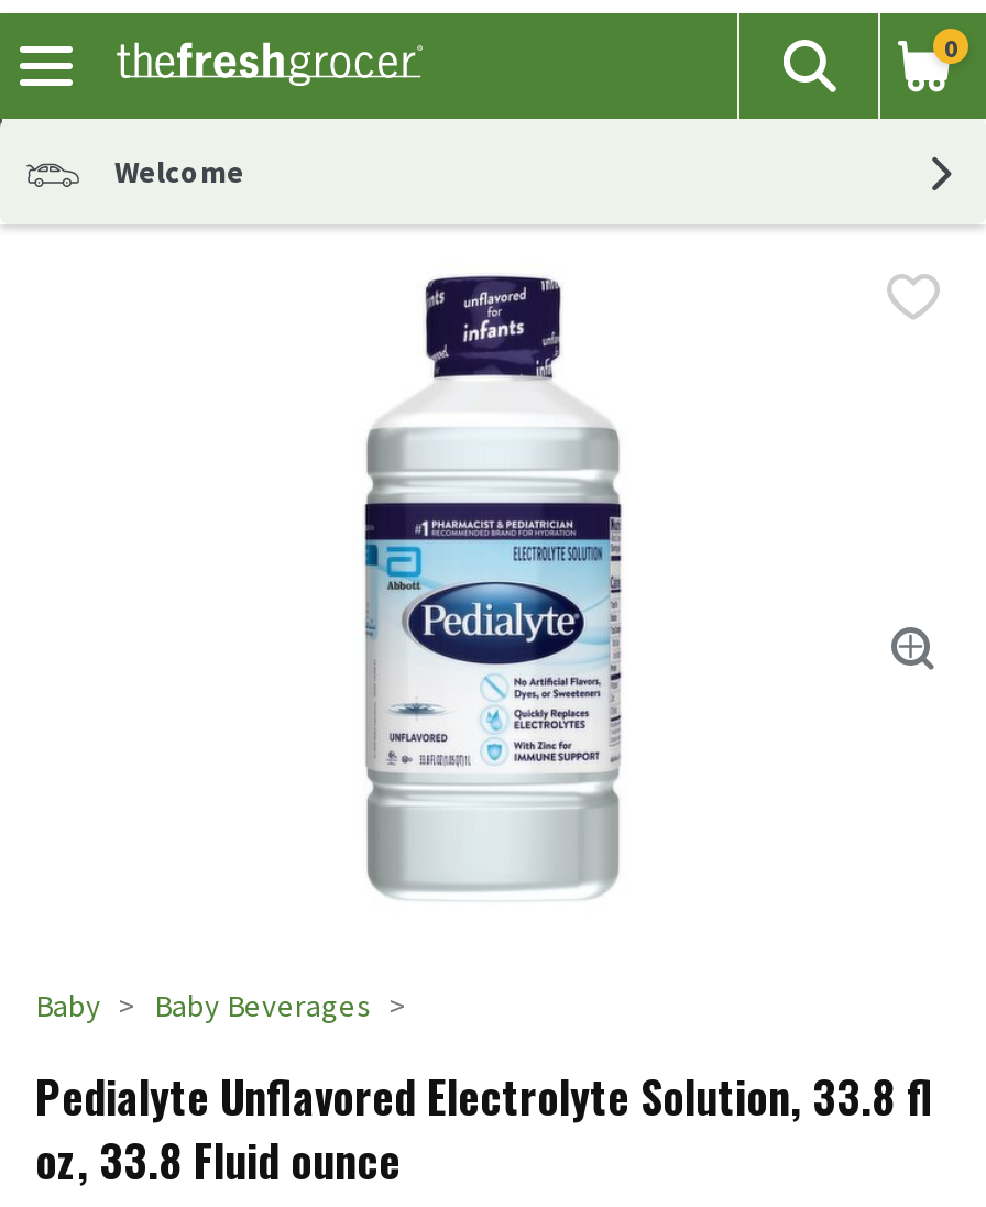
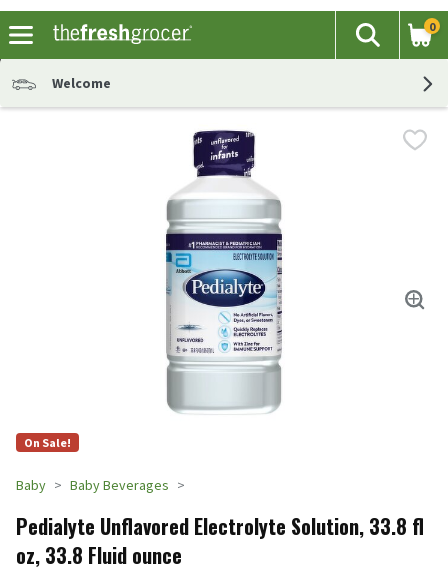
none -> [24,435,71,450] On Sale!

